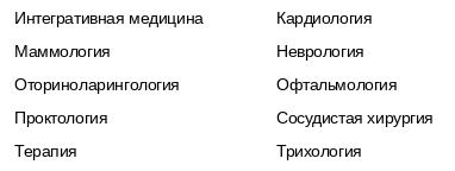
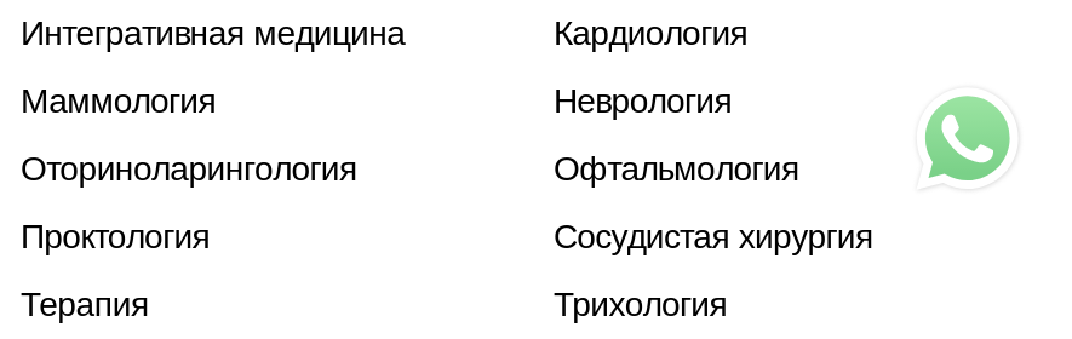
none -> [922,93,1011,183] [image]

